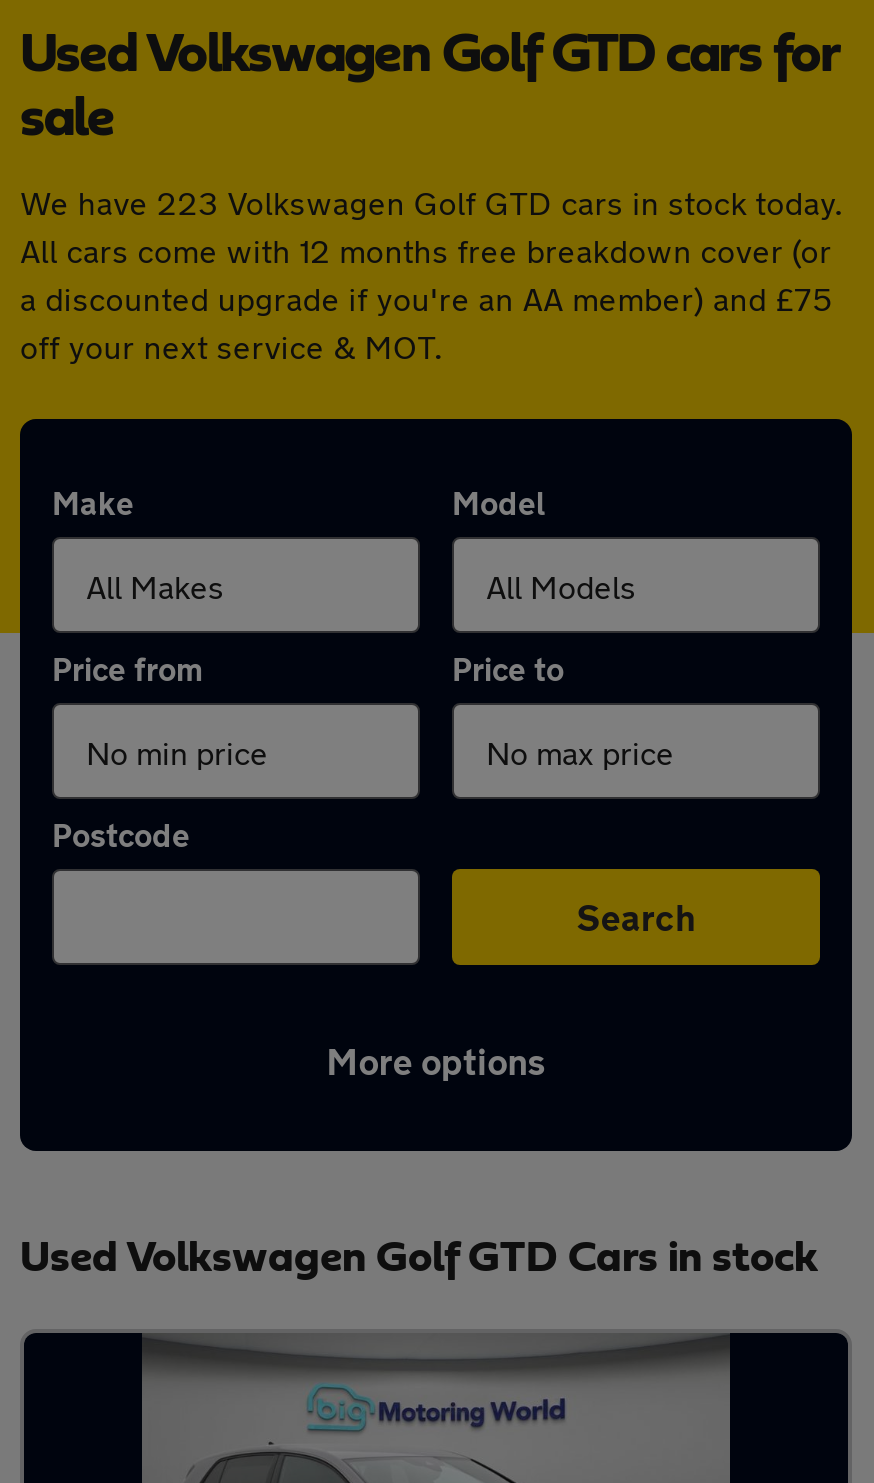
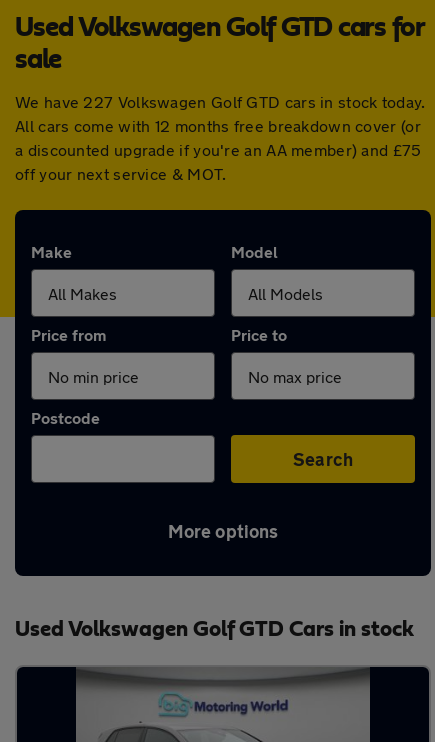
[20,183,843,221] We have 223 Volkswagen Golf GTD cars in stock today. -> [15,92,426,111] We have 227 Volkswagen Golf GTD cars in stock today.

